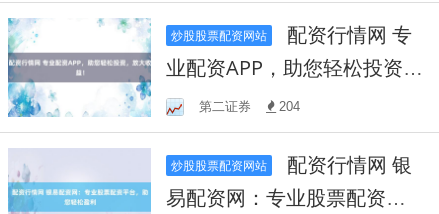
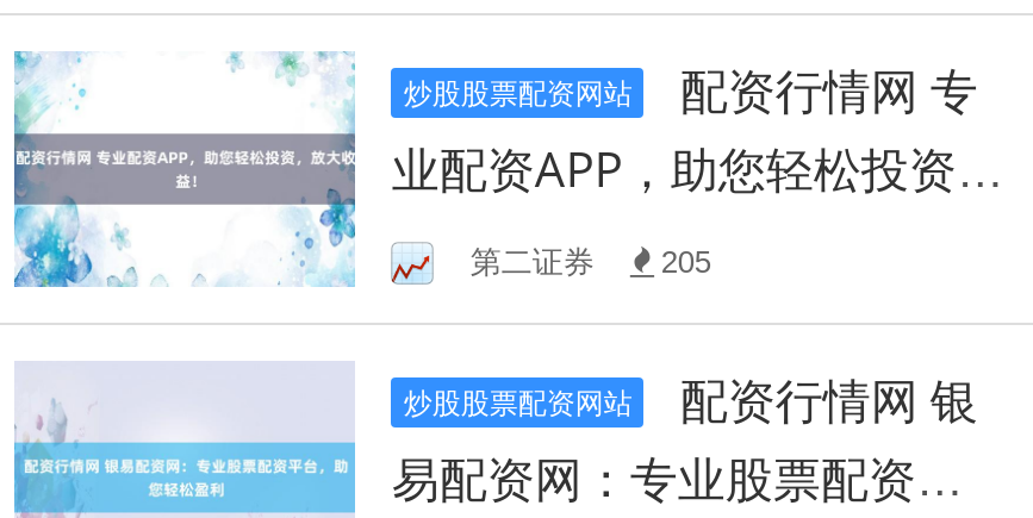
[279,99,300,114] 204 -> [661,243,711,279] 205

